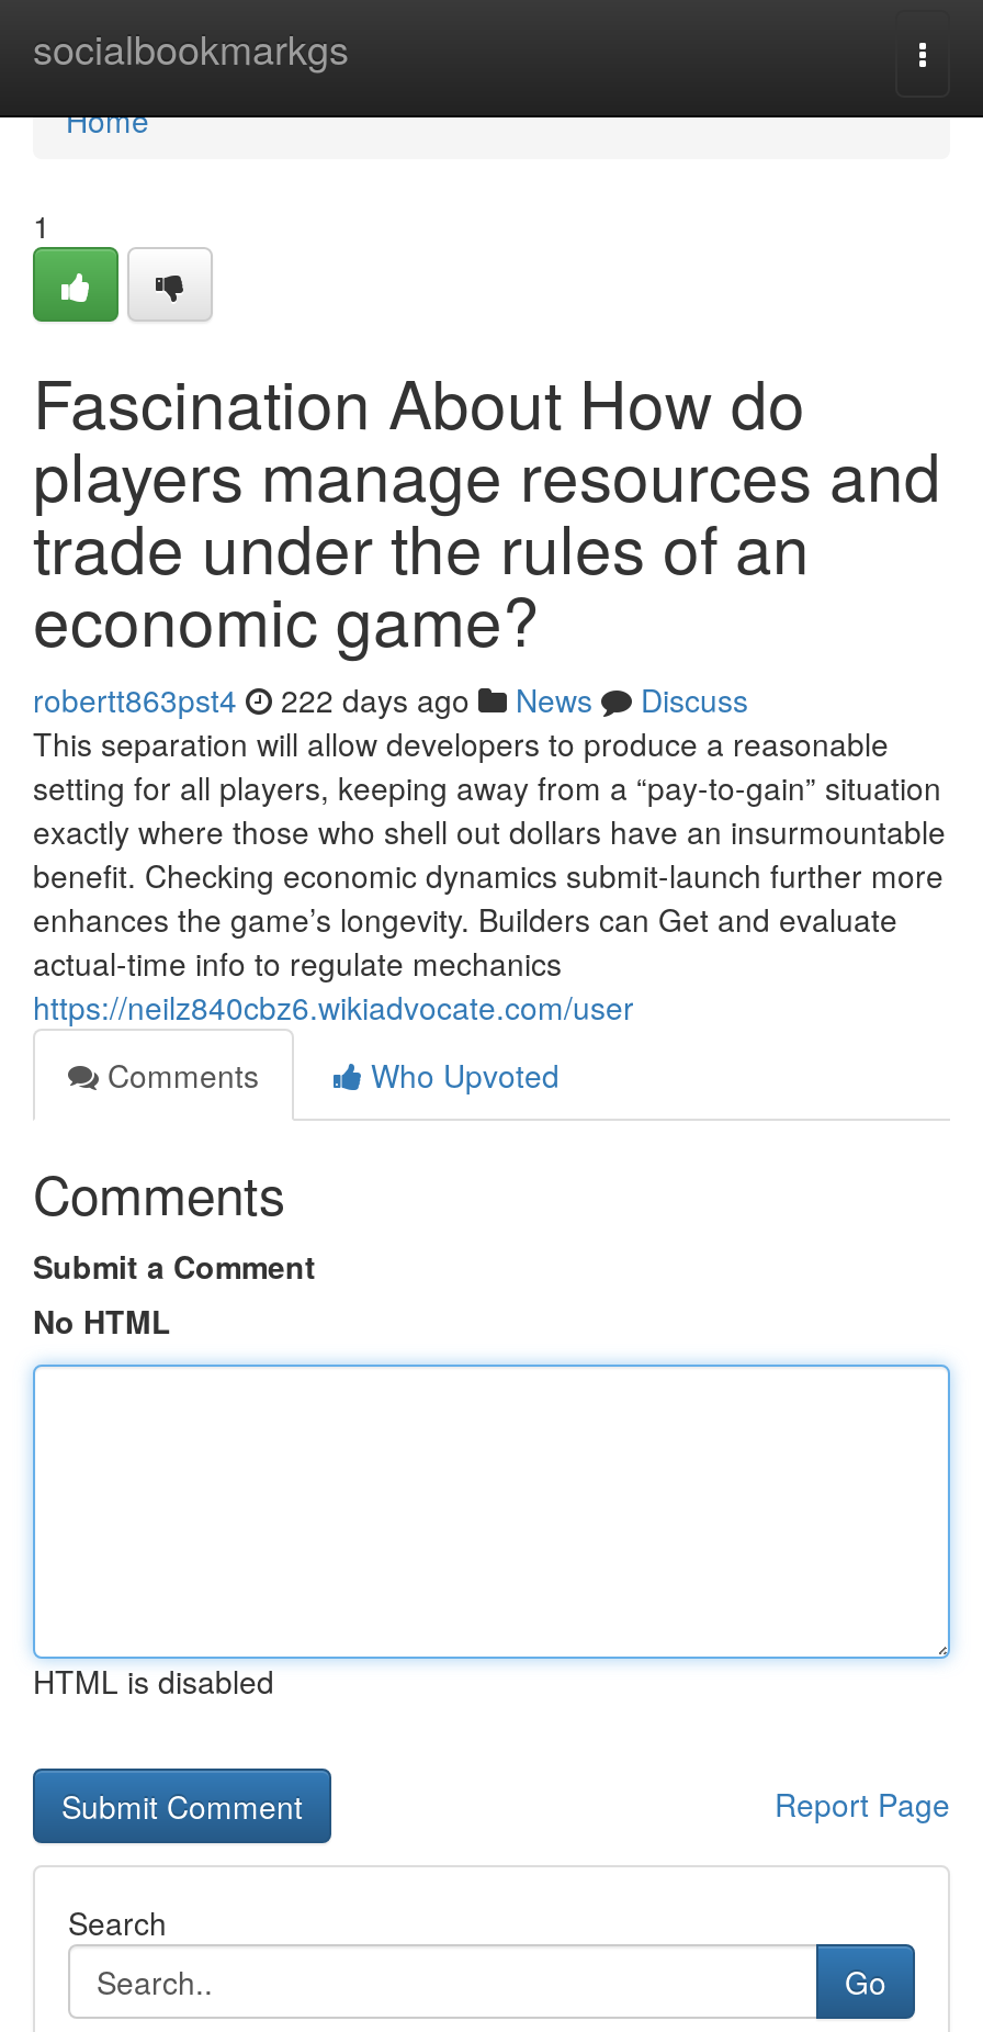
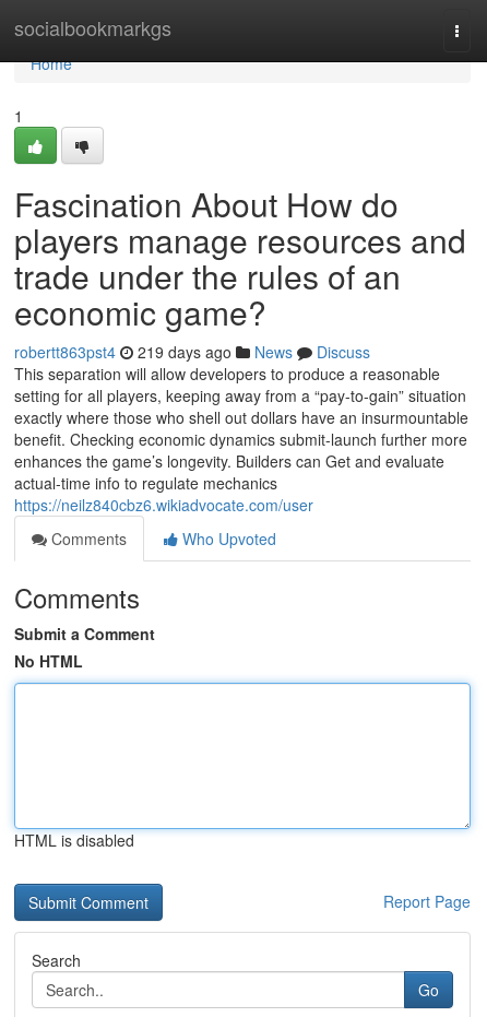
[33,677,748,721] robertt863pst4 222 days ago News Discuss -> [14,341,370,363] robertt863pst4 219 days ago News Discuss

